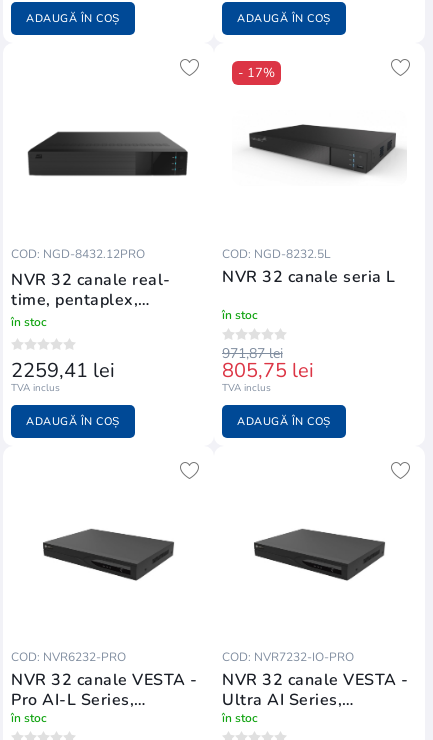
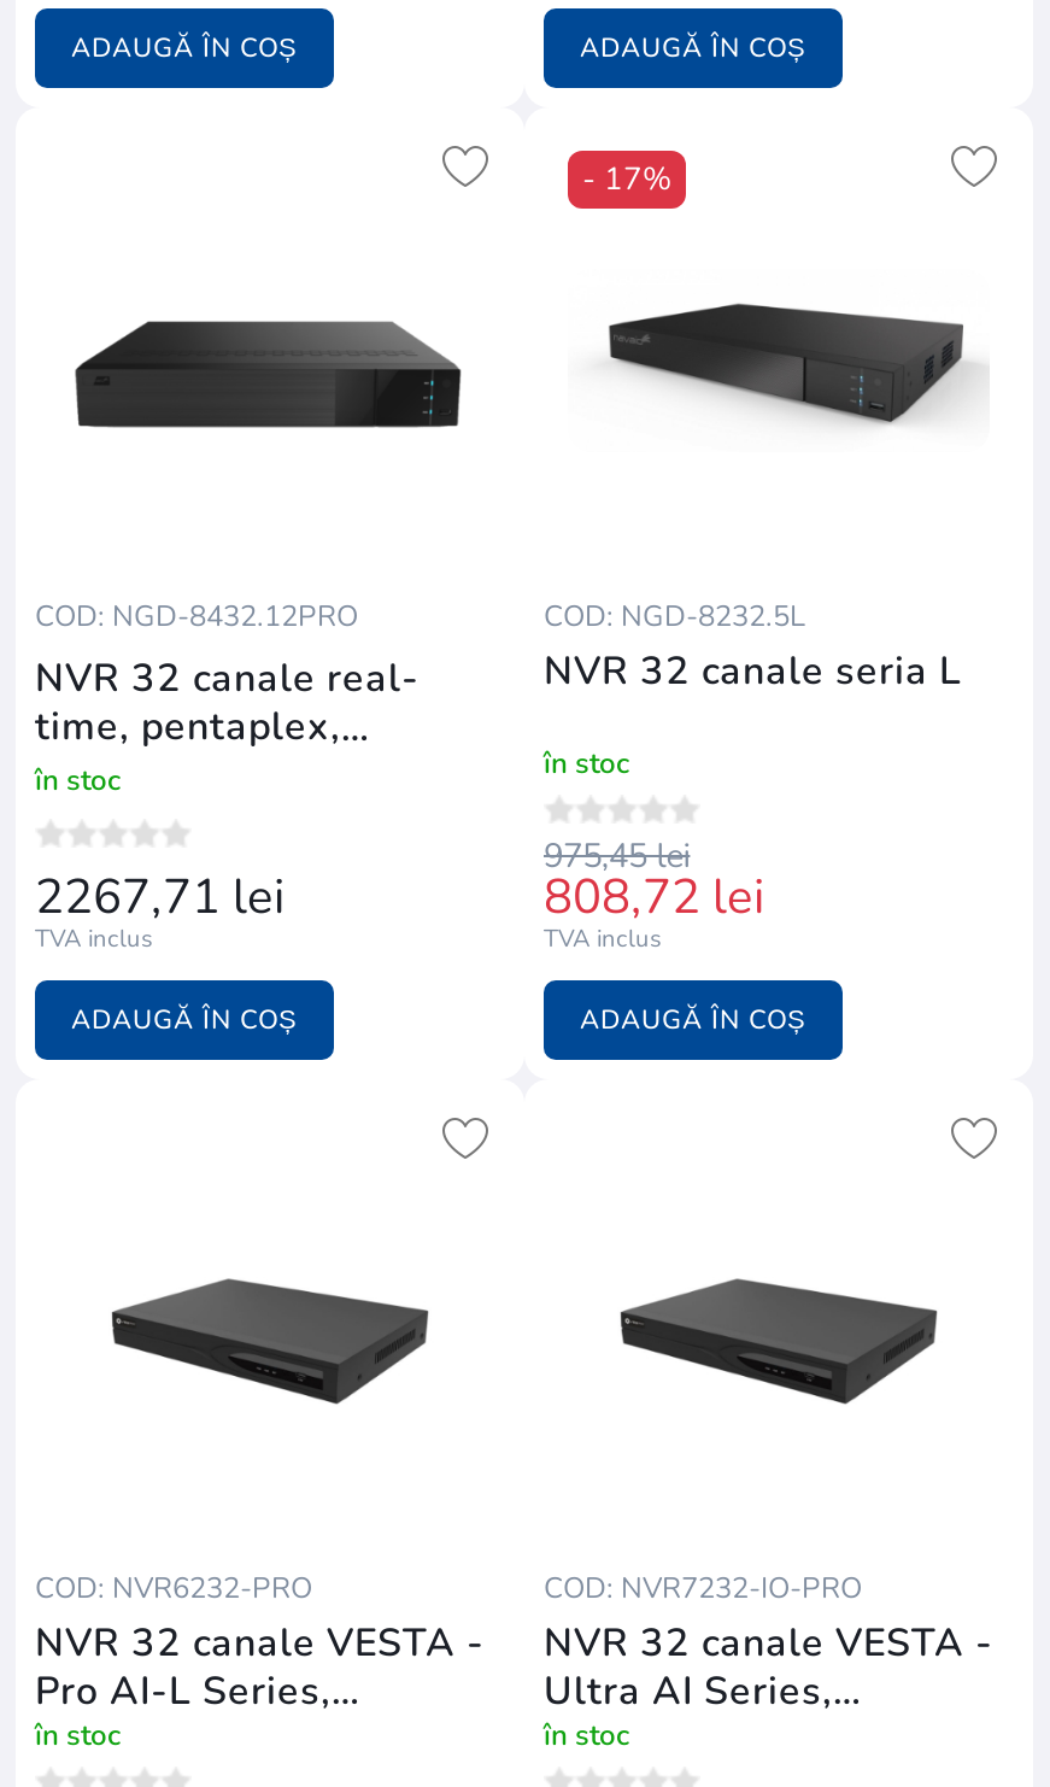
[222,344,283,363] 971,87 lei -> [544,833,690,879] 975,45 lei
[11,357,115,384] 2259,41 lei -> [35,864,286,929] 2267,71 lei
[222,357,314,384] 805,75 lei -> [544,864,765,929] 808,72 lei

